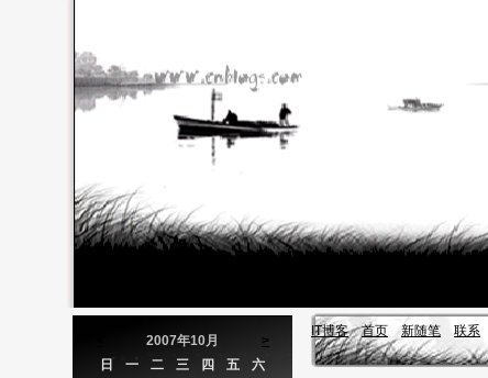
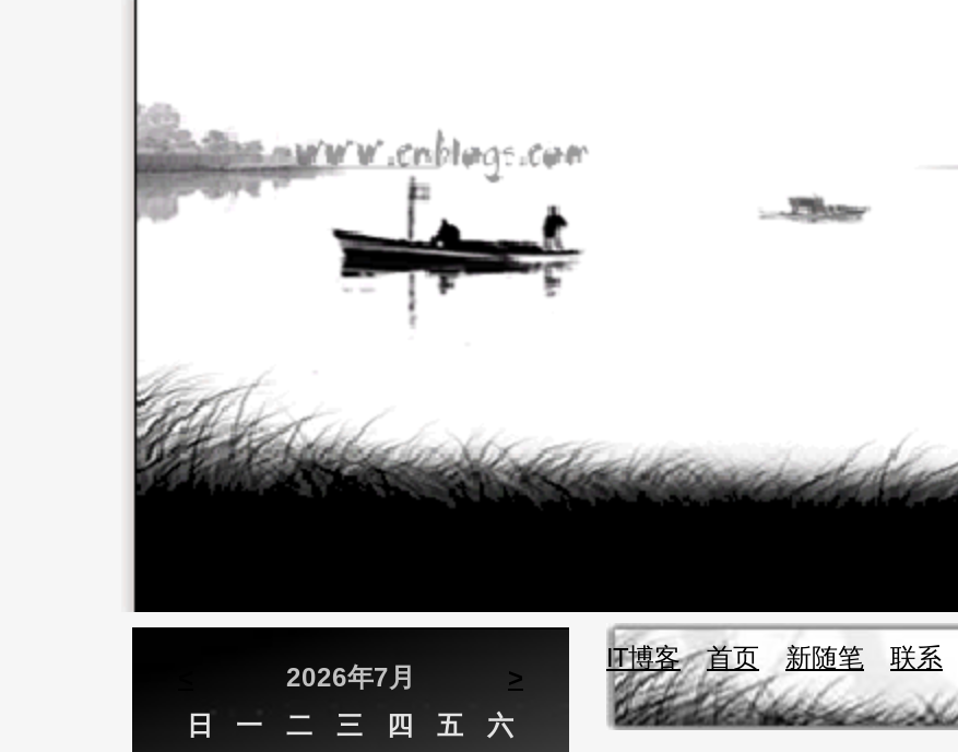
[146,333,219,348] 2007年10月 -> [286,662,415,693] 2026年7月

